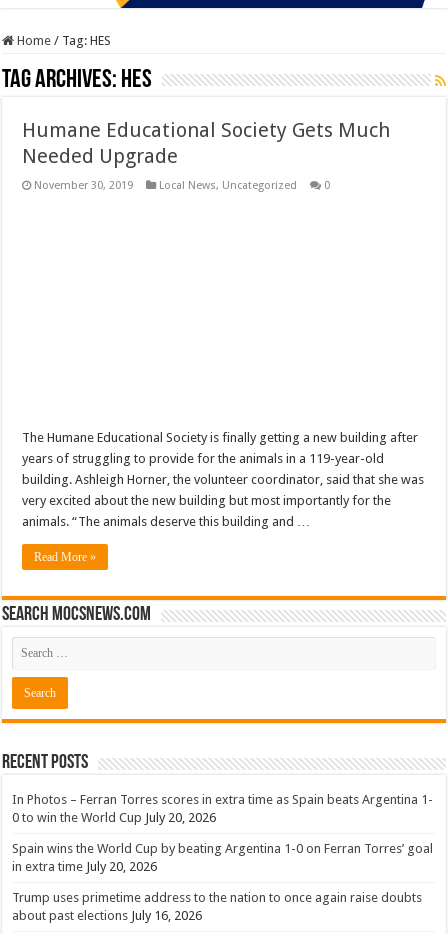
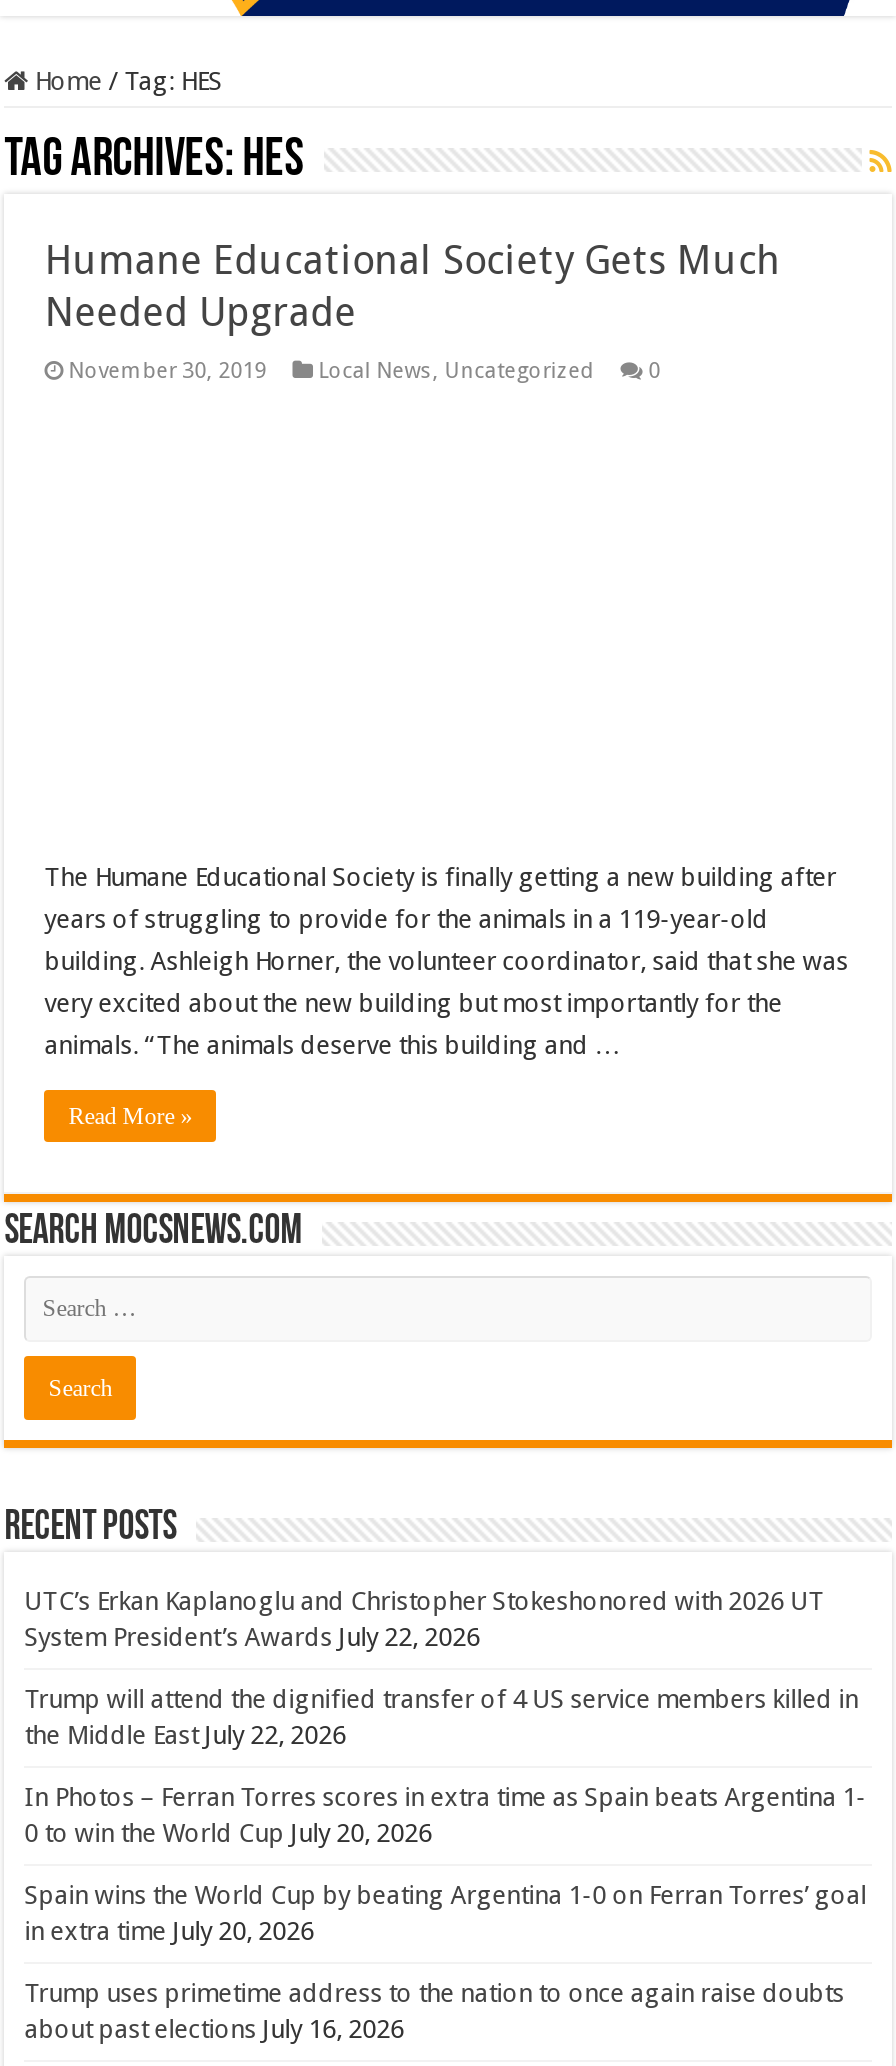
none -> [24,1587,858,1751] UTC’s Erkan Kaplanoglu and Christopher Stokeshonored with 2026 UT | System President’s Awards July 22, 2026 | Trump will attend the dignified transfer of 4 US service members killed in | the Middle East July 22, 2026

